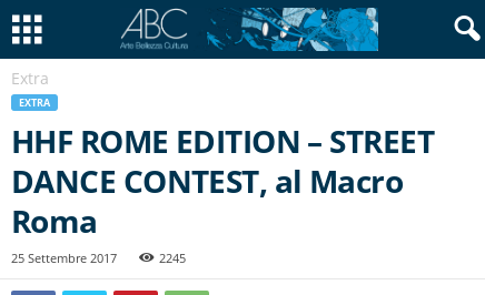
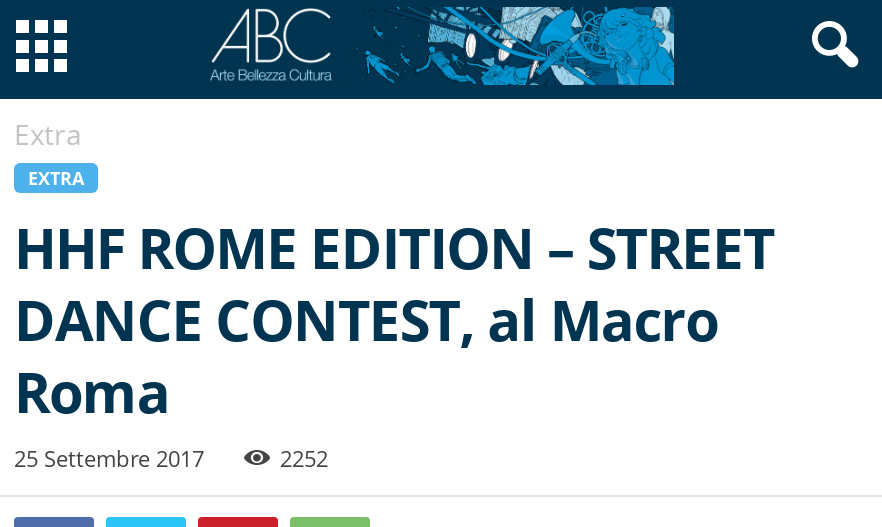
[159,250,186,266] 2245 -> [280,443,328,473] 2252

